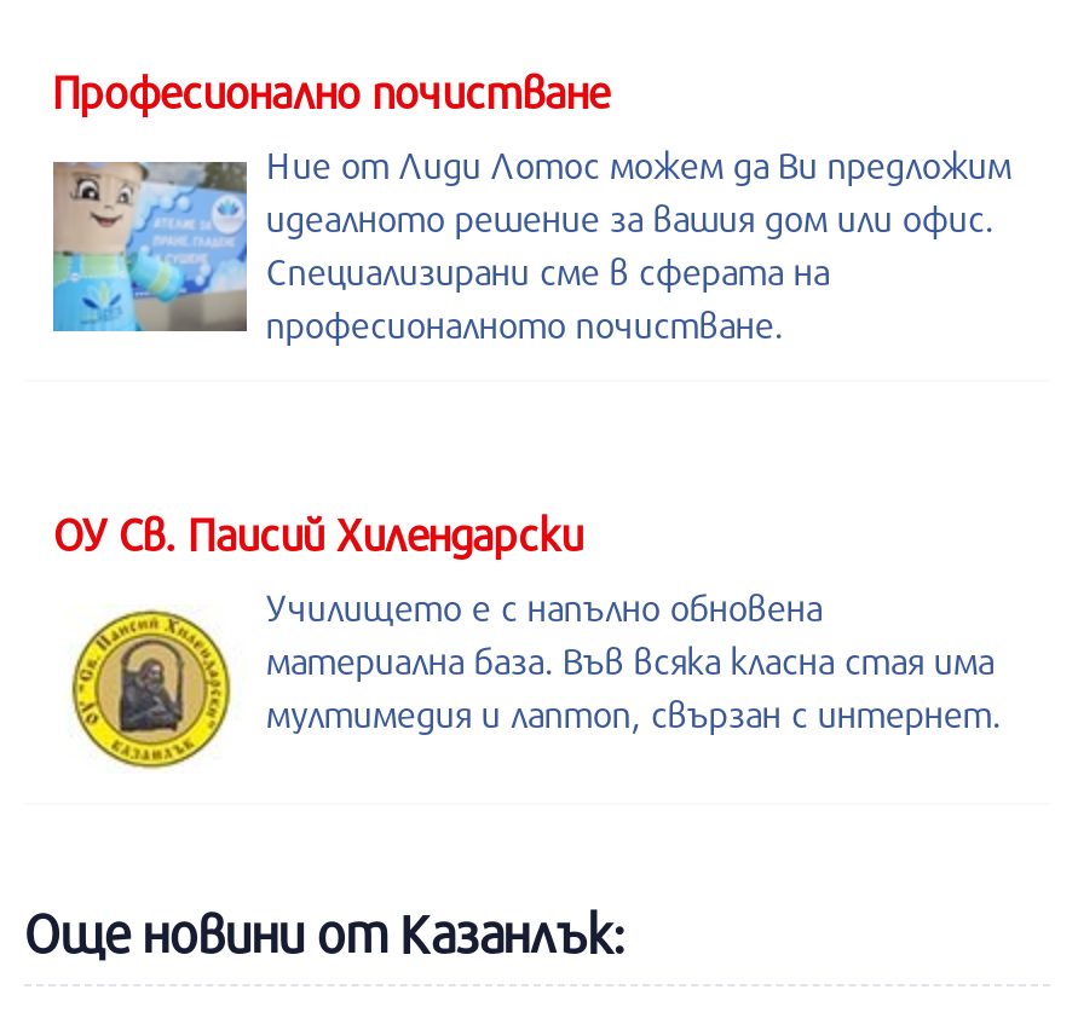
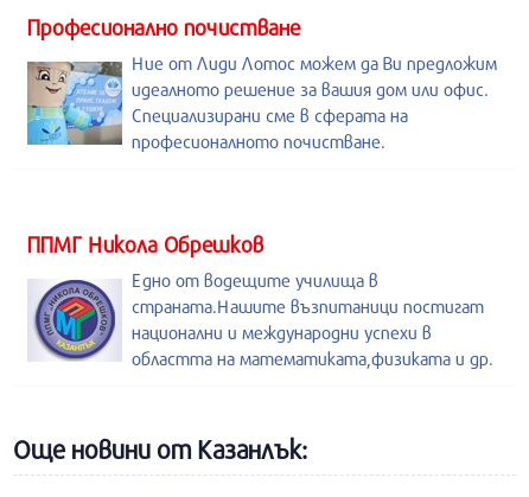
[53,508,583,561] ОУ Св. Паисий Хилендарски -> [27,231,263,257] ППМГ Никола Обрешков
[56,585,1002,771] [image] | Училището е с напълно обновена | материална база. Във всяка класна стая има | мултимедия и лаптоп, свързан с интернет. -> [27,269,493,369] [image] | Едно от водещите училища в | страната.Нашите възпитаници постигат | национални и международни успехи в | областта на математиката,физиката и др.

